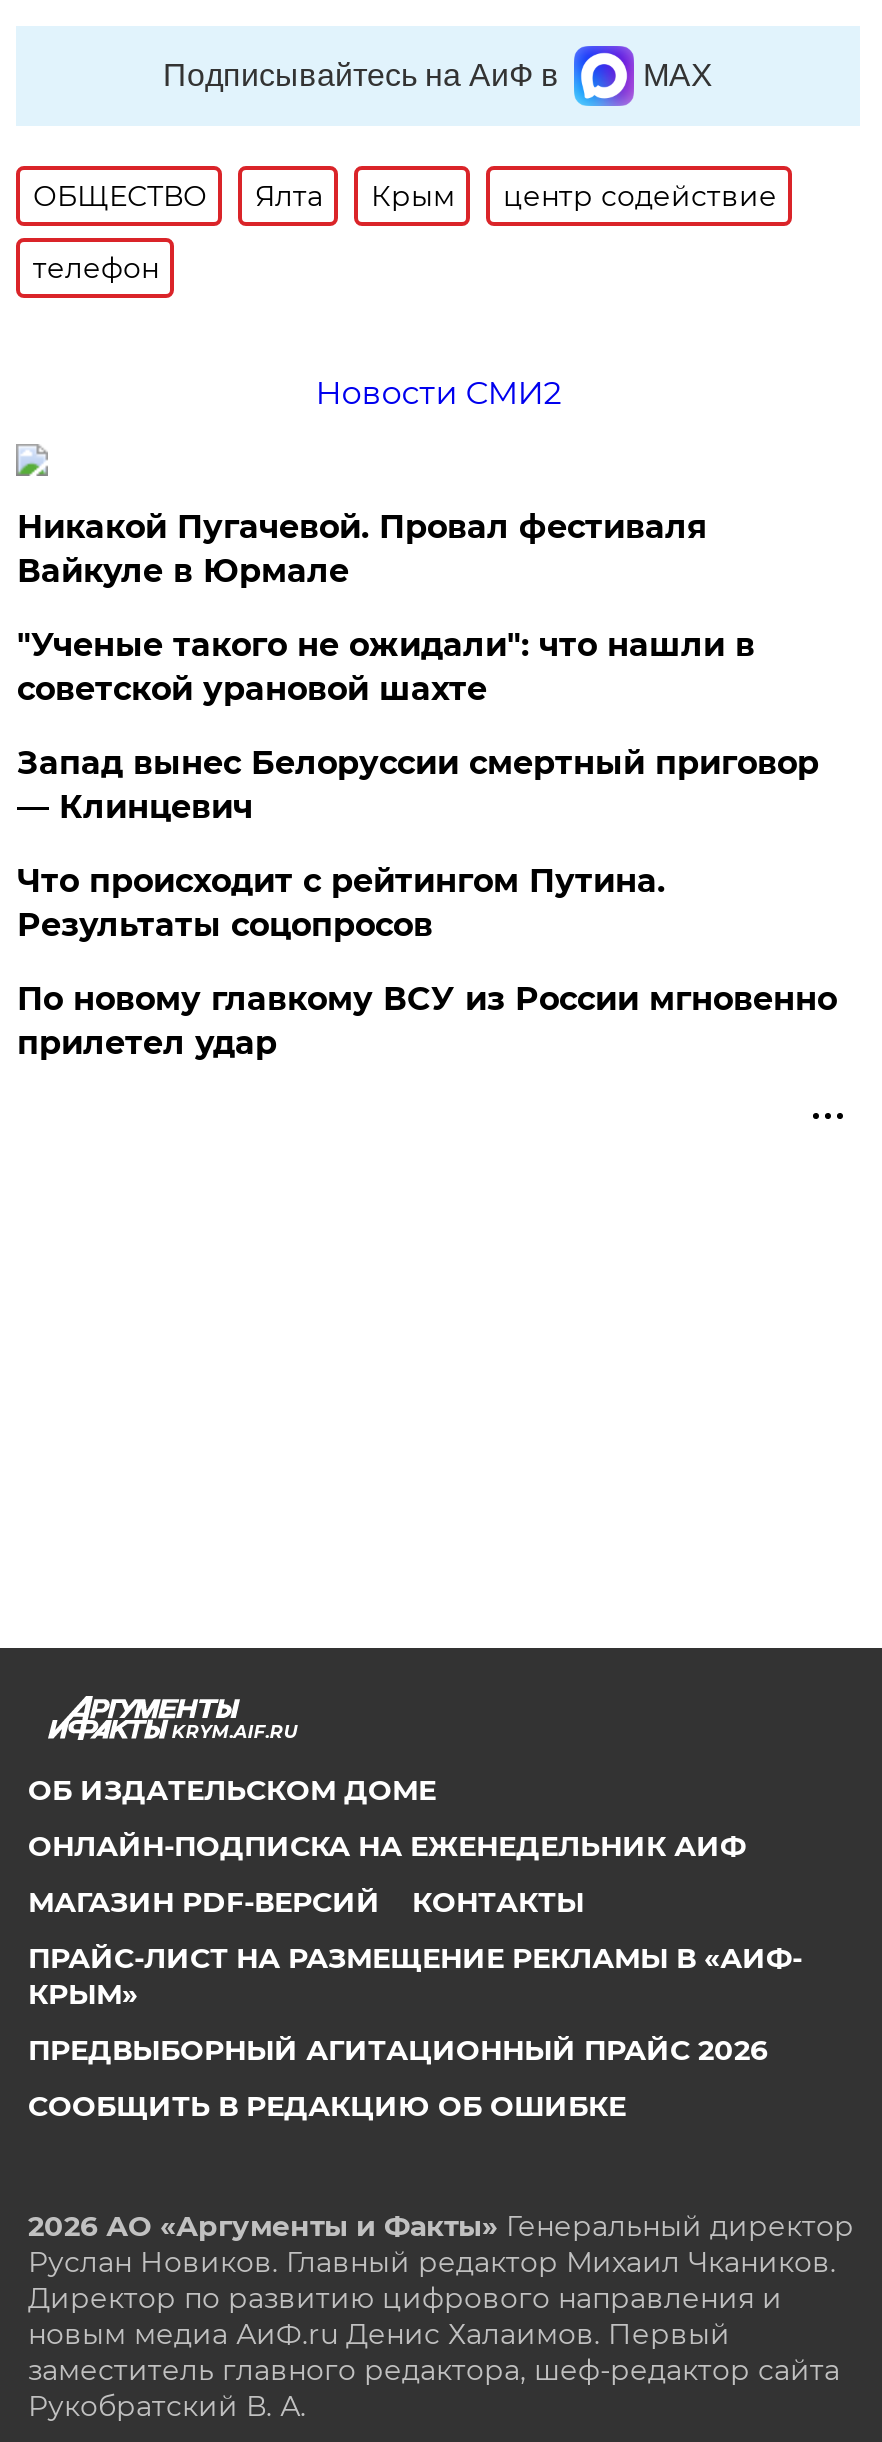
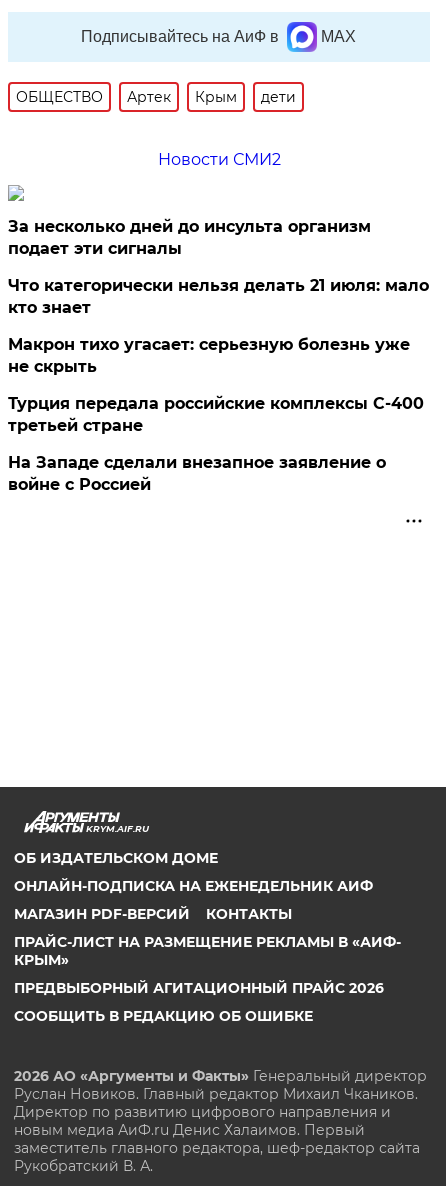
[33,178,777,286] центр содействие | телефон -> [261,88,296,106] дети
[255,178,323,214] Ялта -> [127,88,171,106] Артек
[17,508,707,590] Никакой Пугачевой. Провал фестиваля | Вайкуле в Юрмале -> [8,217,371,258] За несколько дней до инсульта организм | подает эти сигналы
[17,626,755,708] "Ученые такого не ожидали": что нашли в | советской урановой шахте -> [8,276,429,317] Что категорически нельзя делать 21 июля: мало | кто знает
[17,744,819,826] Запад вынес Белоруссии смертный приговор | — Клинцевич -> [8,335,410,376] Макрон тихо угасает: серьезную болезнь уже | не скрыть
[17,862,665,944] Что происходит с рейтингом Путина. | Результаты соцопросов -> [8,394,424,435] Турция передала российские комплексы С-400 | третьей стране
[17,980,837,1062] По новому главкому ВСУ из России мгновенно | прилетел удар -> [8,453,386,494] На Западе сделали внезапное заявление о | войне с Россией

